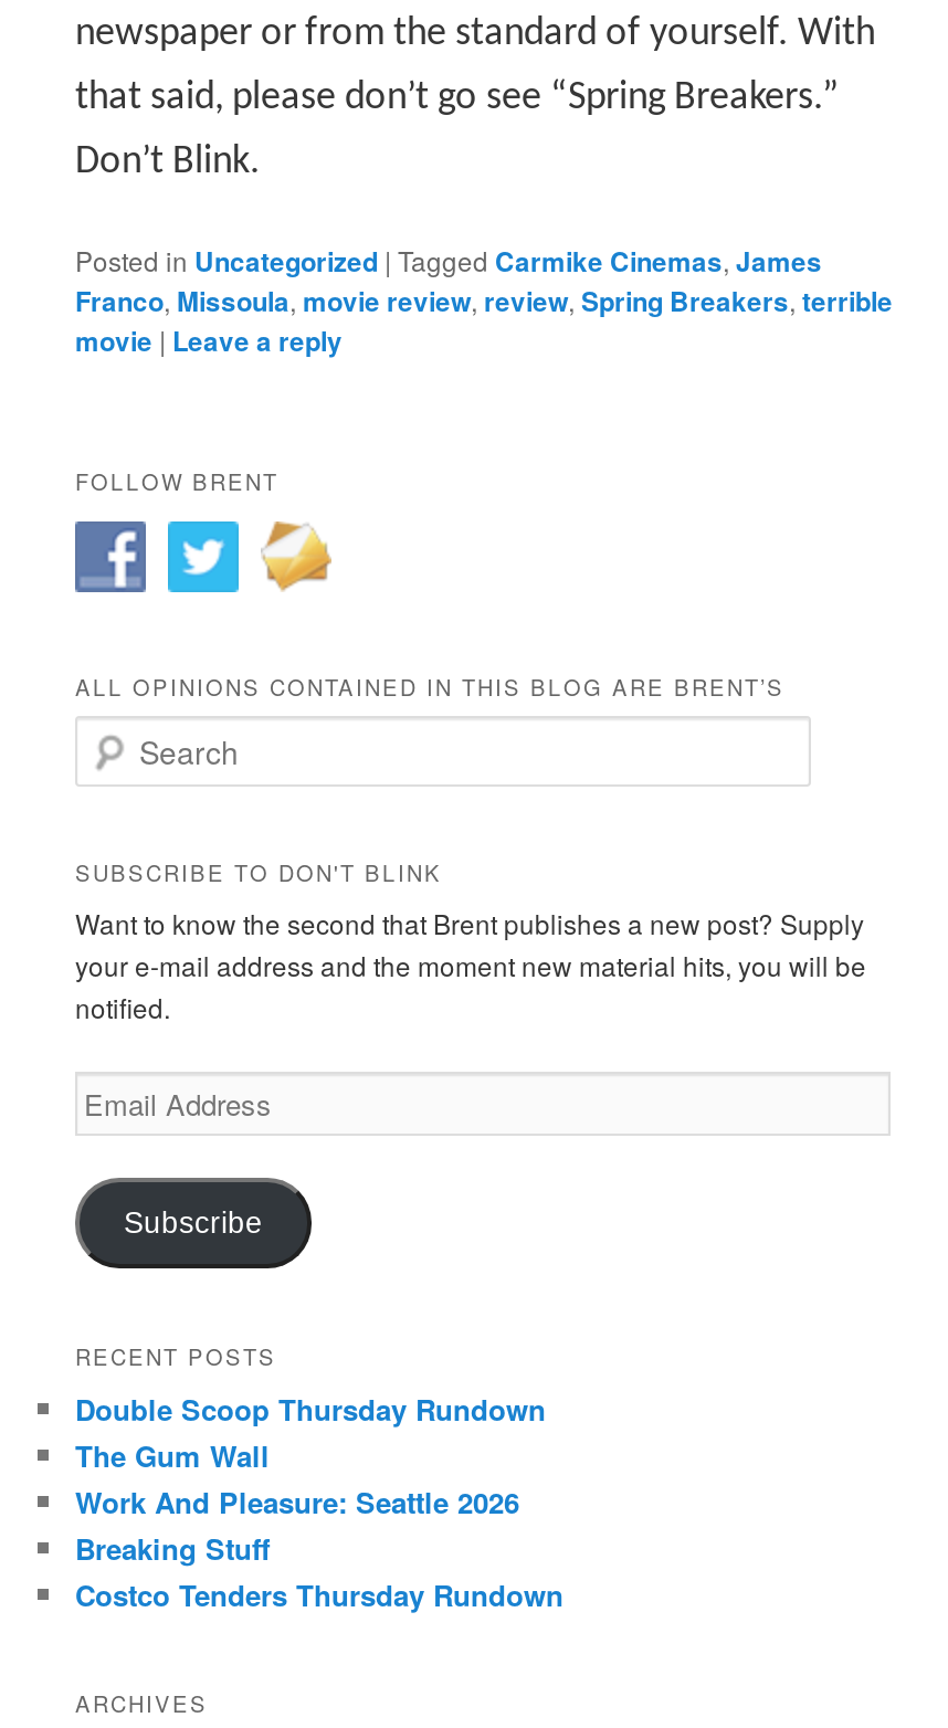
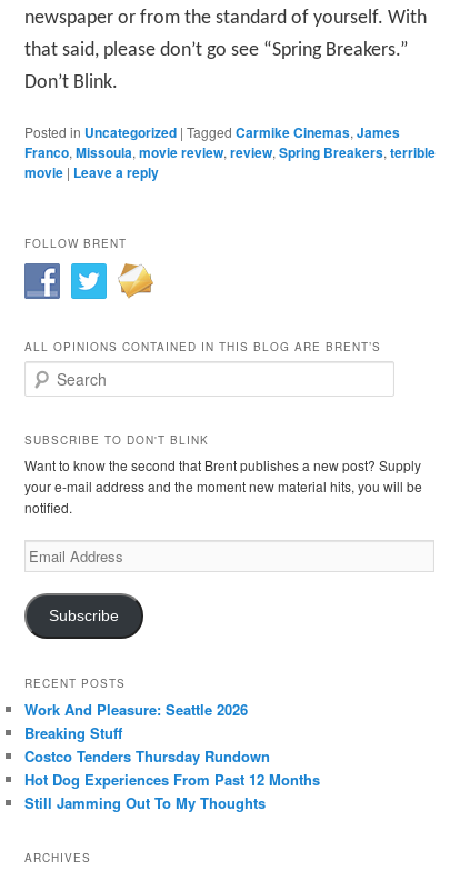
[75,1387,546,1475] Double Scoop Thursday Rundown | The Gum Wall -> none
moved [75,1479,563,1614] -> [24,698,270,766]: Work And Pleasure: Seattle 2026 | Breaking Stuff | Costco Tenders Thursday Rundown
none -> [24,768,320,813] Hot Dog Experiences From Past 12 Months | Still Jamming Out To My Thoughts

